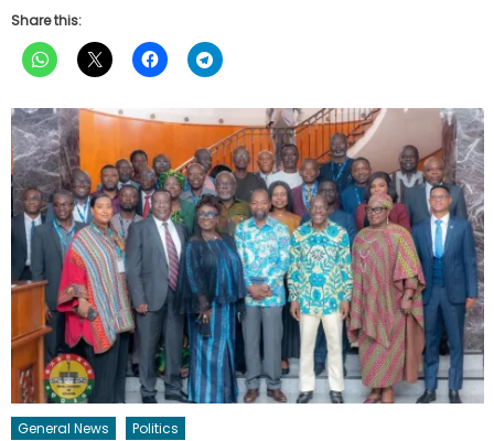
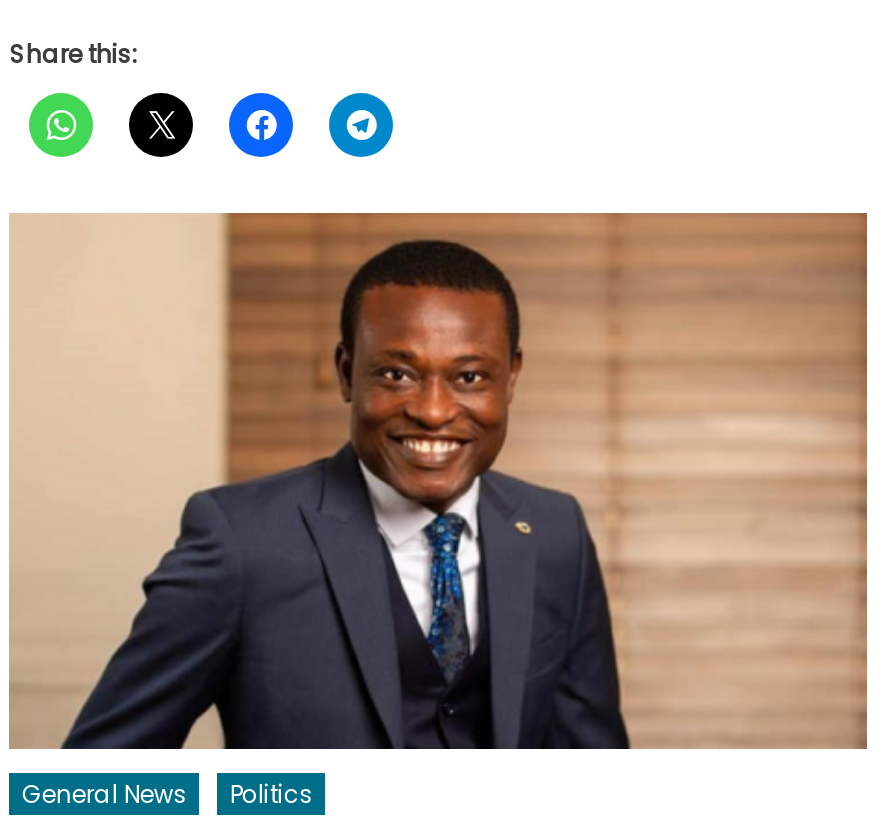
[10,107,484,405] [image] -> [9,210,869,750] [image]

